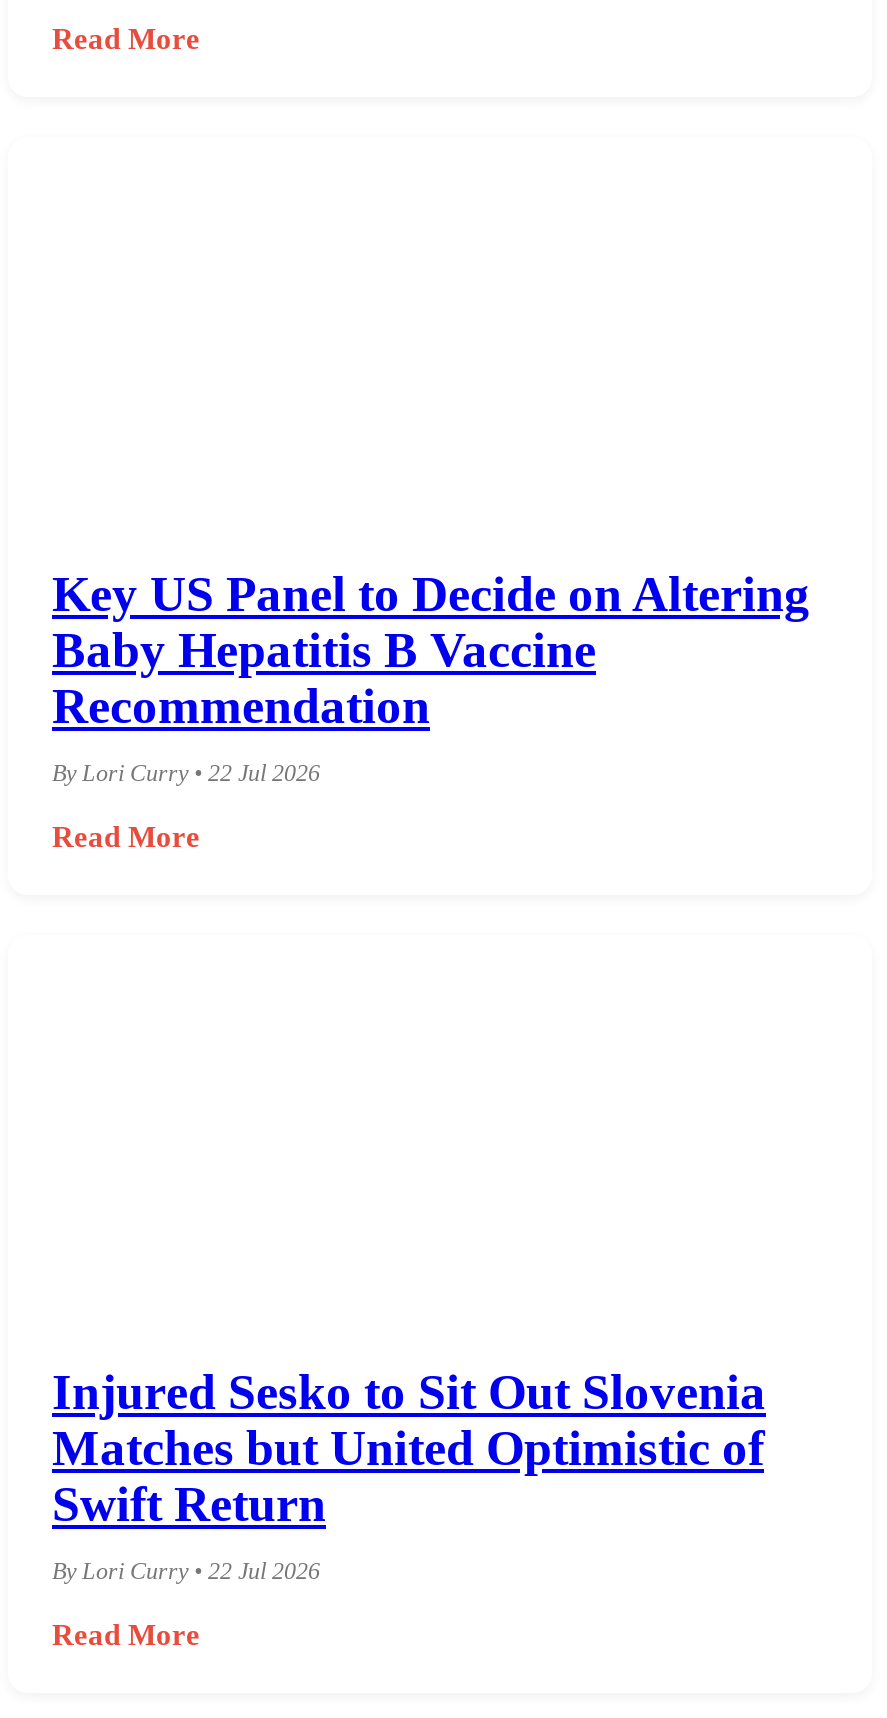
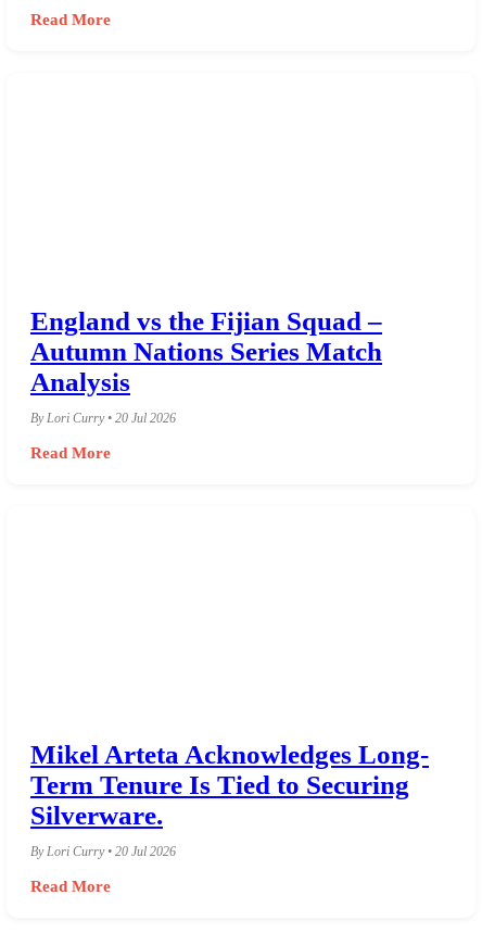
[52,566,810,732] Key US Panel to Decide on Altering | Baby Hepatitis B Vaccine | Recommendation -> [30,306,382,396] England vs the Fijian Squad – | Autumn Nations Series Match | Analysis
[52,758,320,786] By Lori Curry • 22 Jul 2026 -> [30,410,176,425] By Lori Curry • 20 Jul 2026
[52,1364,766,1530] Injured Sesko to Sit Out Slovenia | Matches but United Optimistic of | Swift Return -> [30,739,429,829] Mikel Arteta Acknowledges Long- | Term Tenure Is Tied to Securing | Silverware.
[52,1556,320,1584] By Lori Curry • 22 Jul 2026 -> [30,844,176,859] By Lori Curry • 20 Jul 2026

